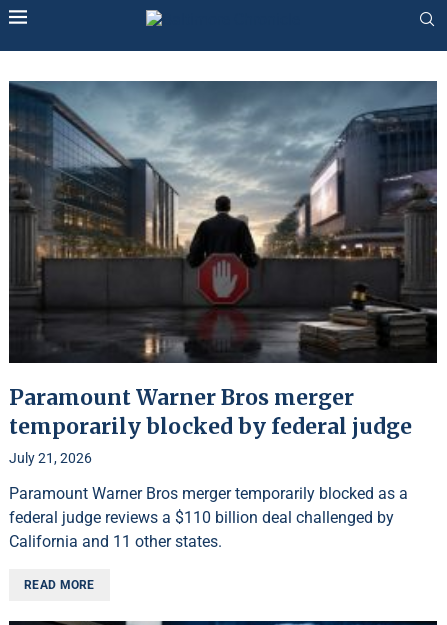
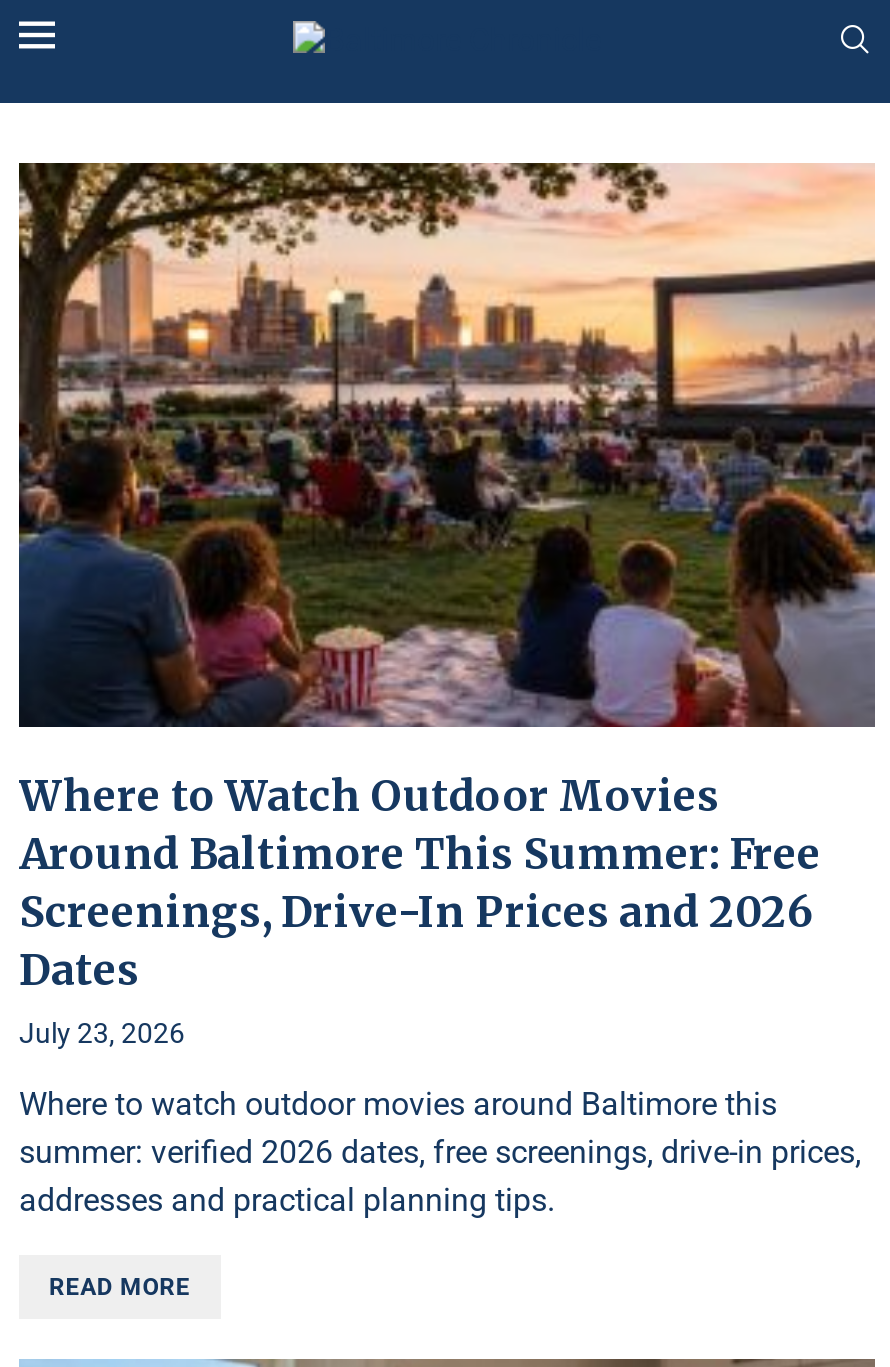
[9,80,438,466] [image] | Paramount Warner Bros merger | temporarily blocked by federal judge | July 21, 2026 -> [17,161,877,1050] [image] | Where to Watch Outdoor Movies | Around Baltimore This Summer: Free | Screenings, Drive-In Prices and 2026 | Dates | July 23, 2026
[9,484,408,551] Paramount Warner Bros merger temporarily blocked as a | federal judge reviews a $110 billion deal challenged by | California and 11 other states. -> [19,1086,861,1220] Where to watch outdoor movies around Baltimore this | summer: verified 2026 dates, free screenings, drive-in prices, | addresses and practical planning tips.

